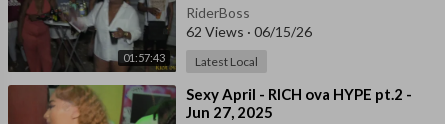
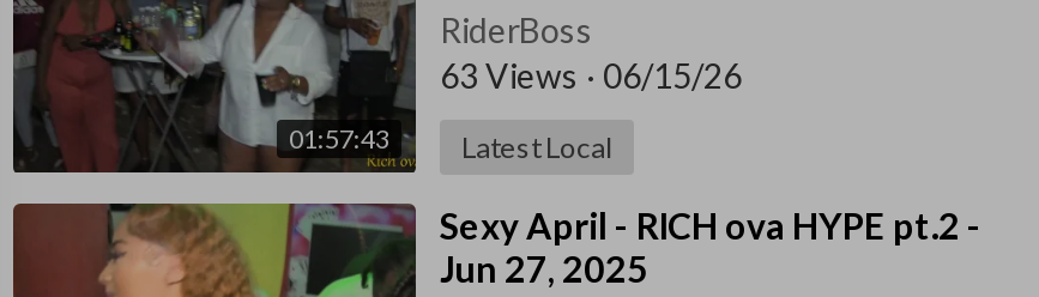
[186,23,312,40] 62 Views · 06/15/26 -> [440,55,742,96] 63 Views · 06/15/26

